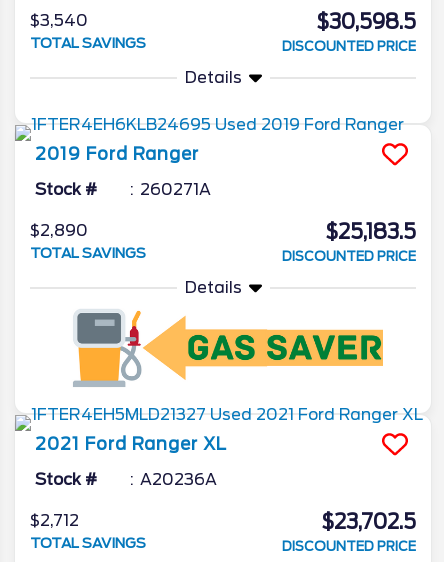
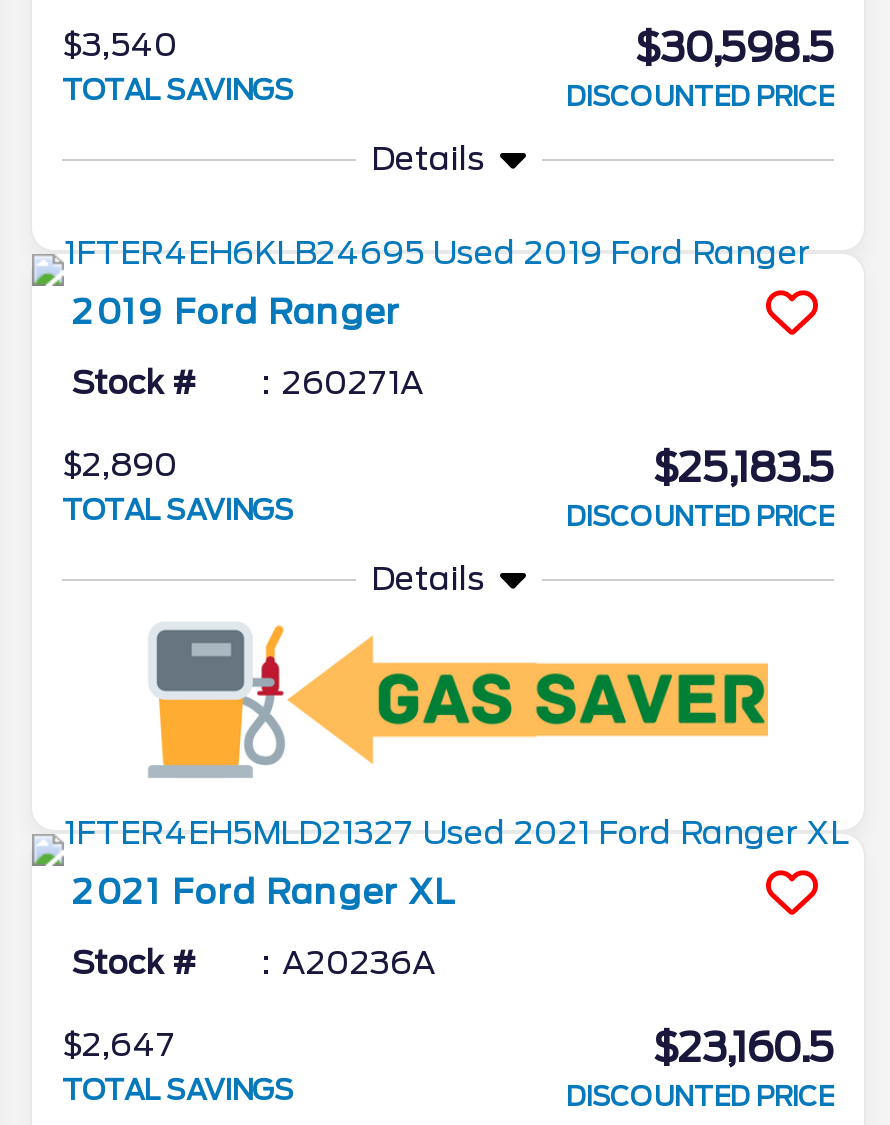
[30,511,79,530] $2,712 -> [62,1027,176,1065] $2,647
[321,510,416,534] $23,702.5 -> [652,1025,834,1073] $23,160.5

